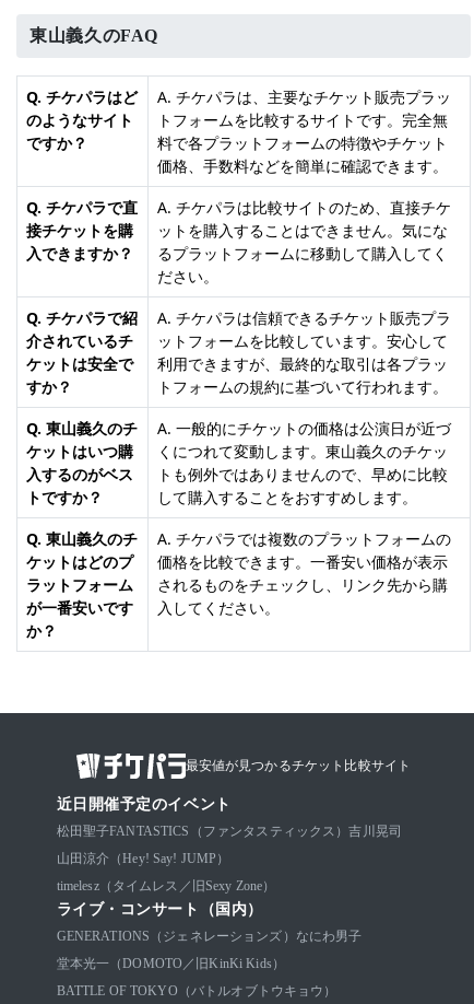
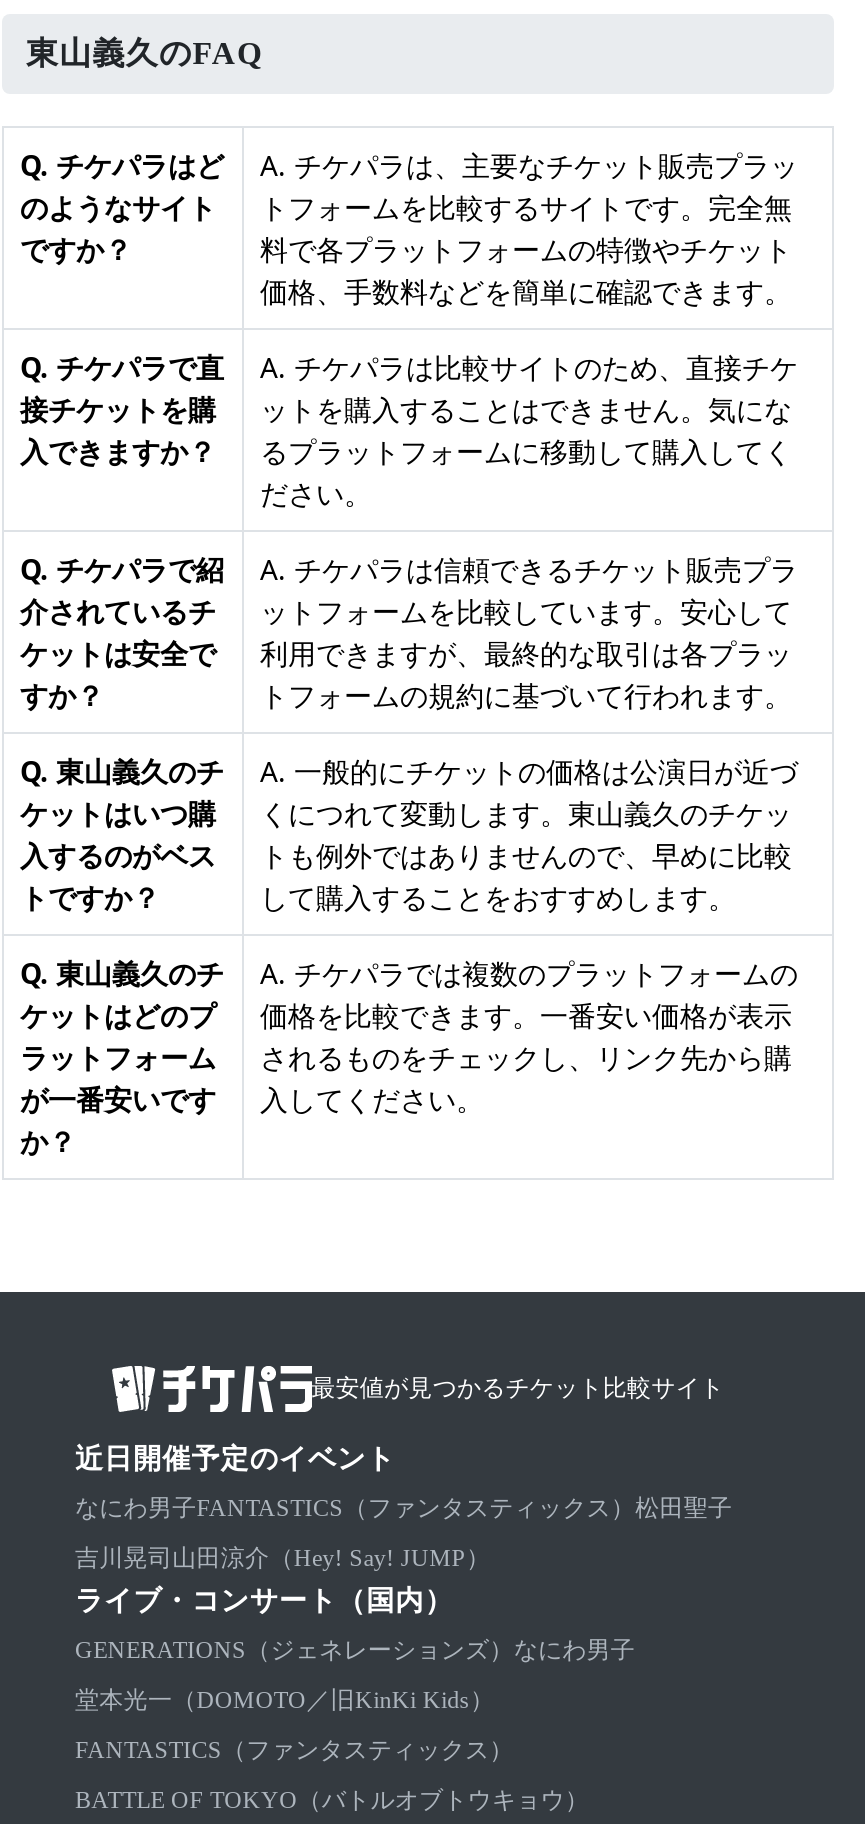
[56,824,402,894] 松田聖子FANTASTICS（ファンタスティックス）吉川晃司 | 山田涼介（Hey! Say! JUMP） | timelesz（タイムレス／旧Sexy Zone） -> [75,1494,732,1572] なにわ男子FANTASTICS（ファンタスティックス）松田聖子 | 吉川晃司山田涼介（Hey! Say! JUMP）
moved [56,901,362,971] -> [75,1586,635,1714]: ライブ・コンサート（国内） | GENERATIONS（ジェネレーションズ）なにわ男子 | 堂本光一（DOMOTO／旧KinKi Kids）
none -> [75,1736,514,1764] FANTASTICS（ファンタスティックス）

